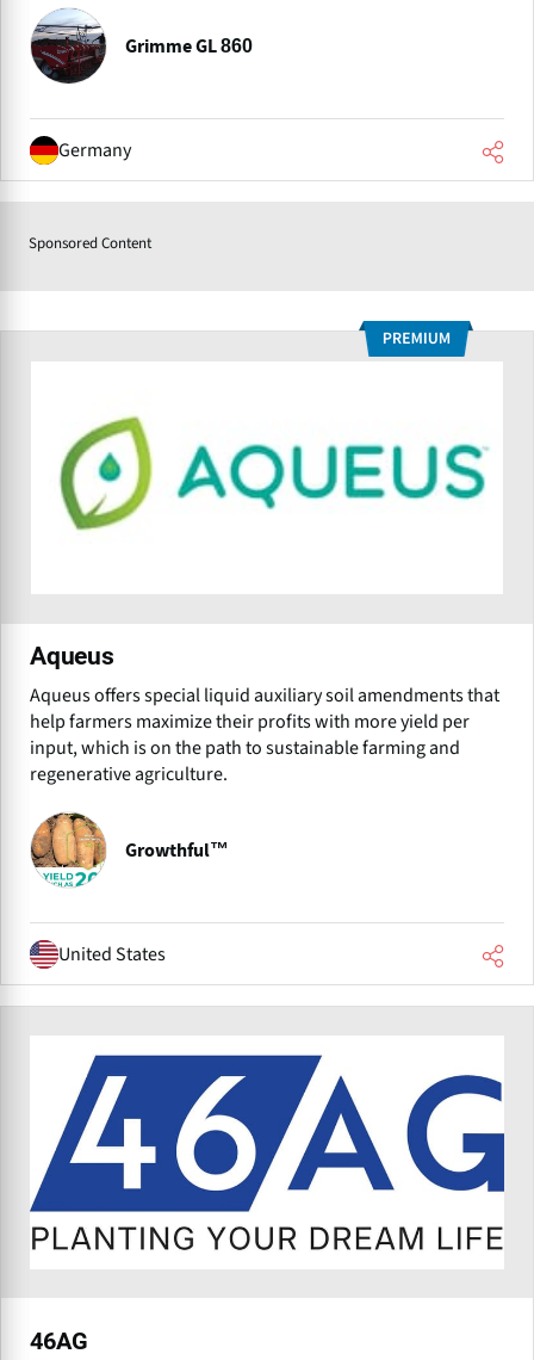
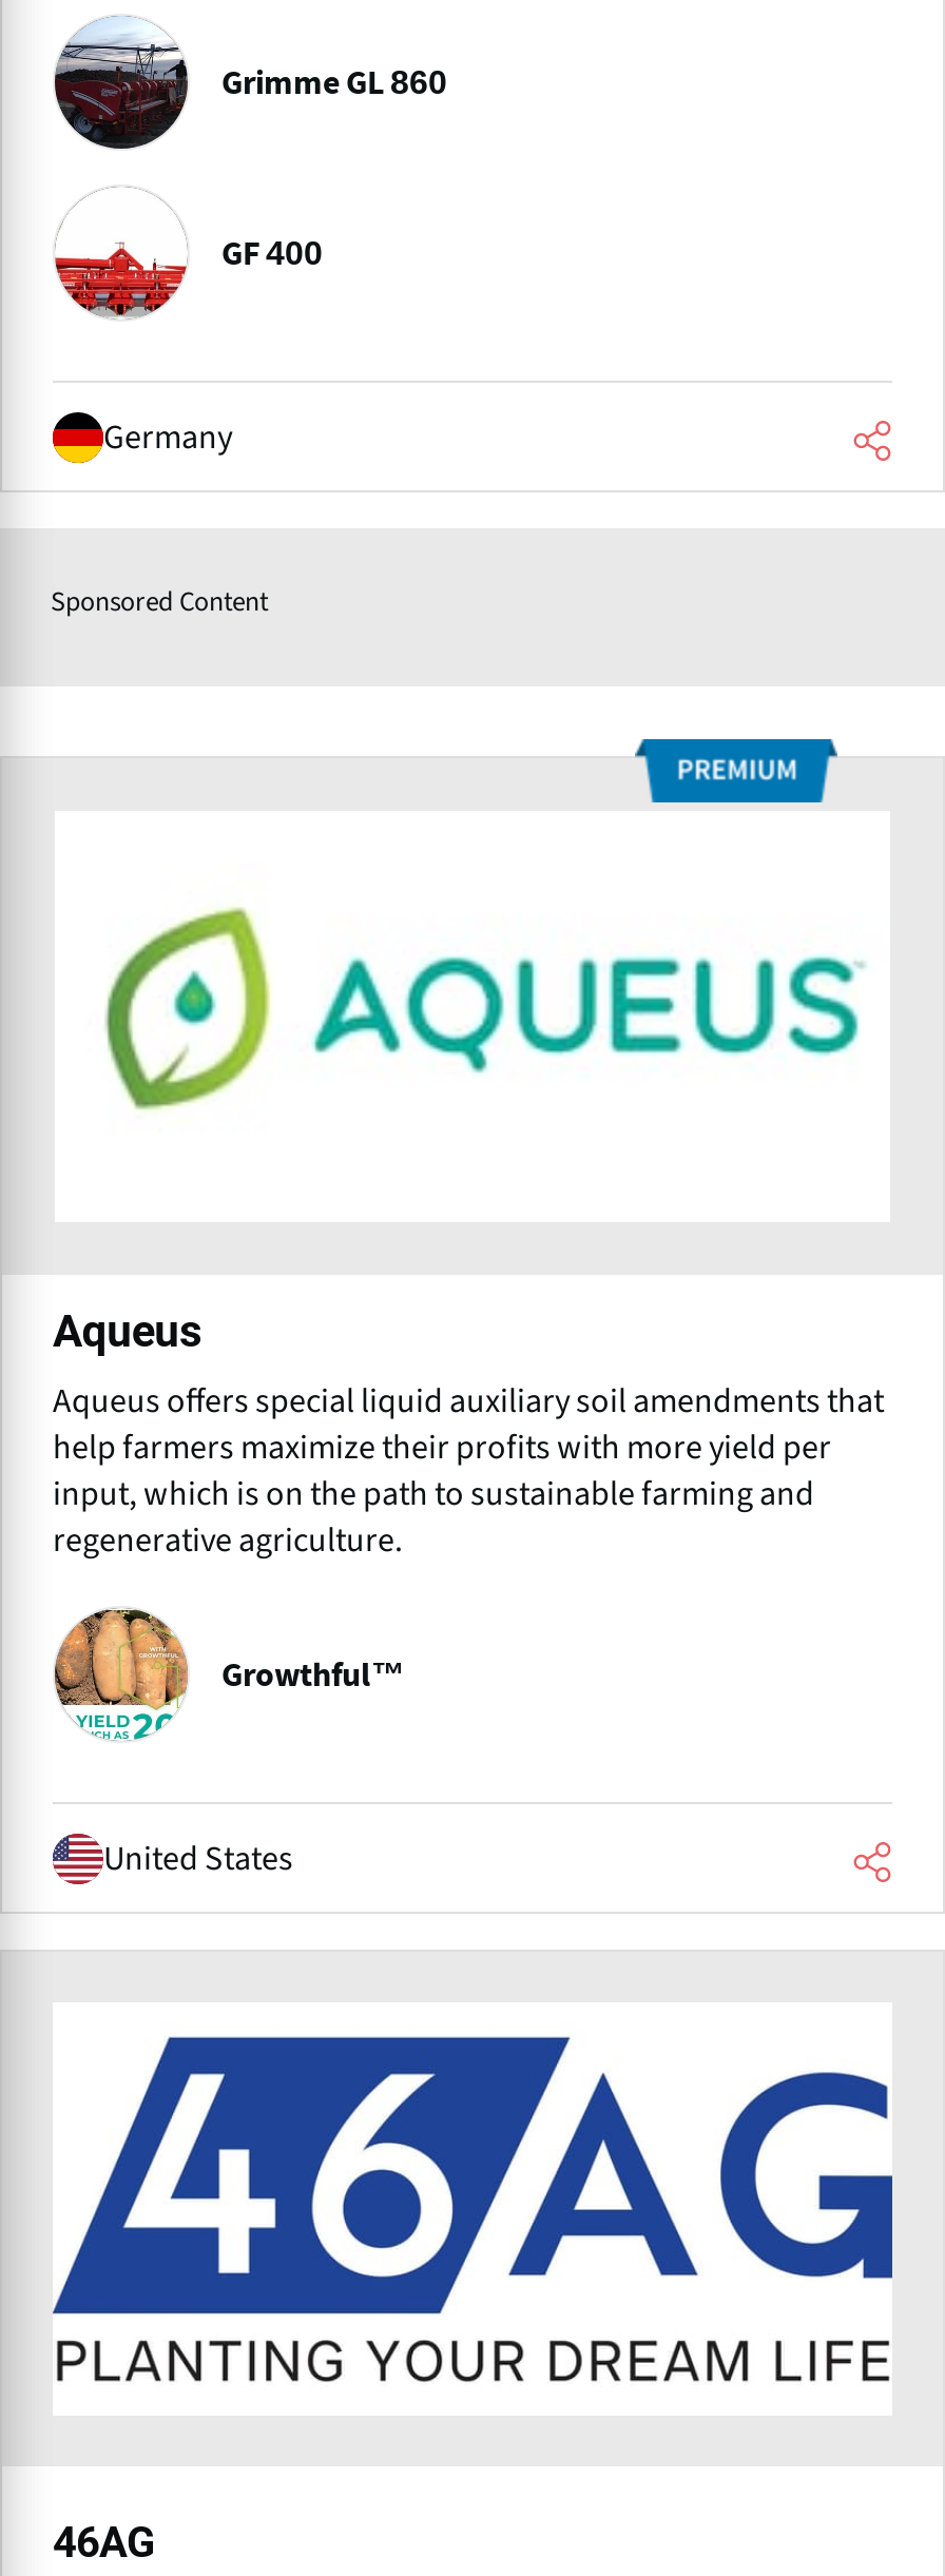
none -> [55,237,323,317] [image] | GF 400

